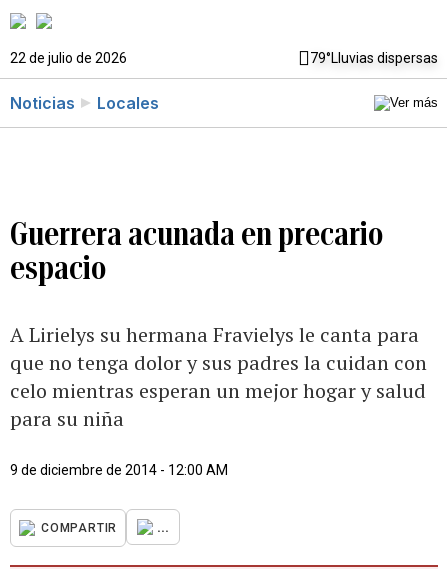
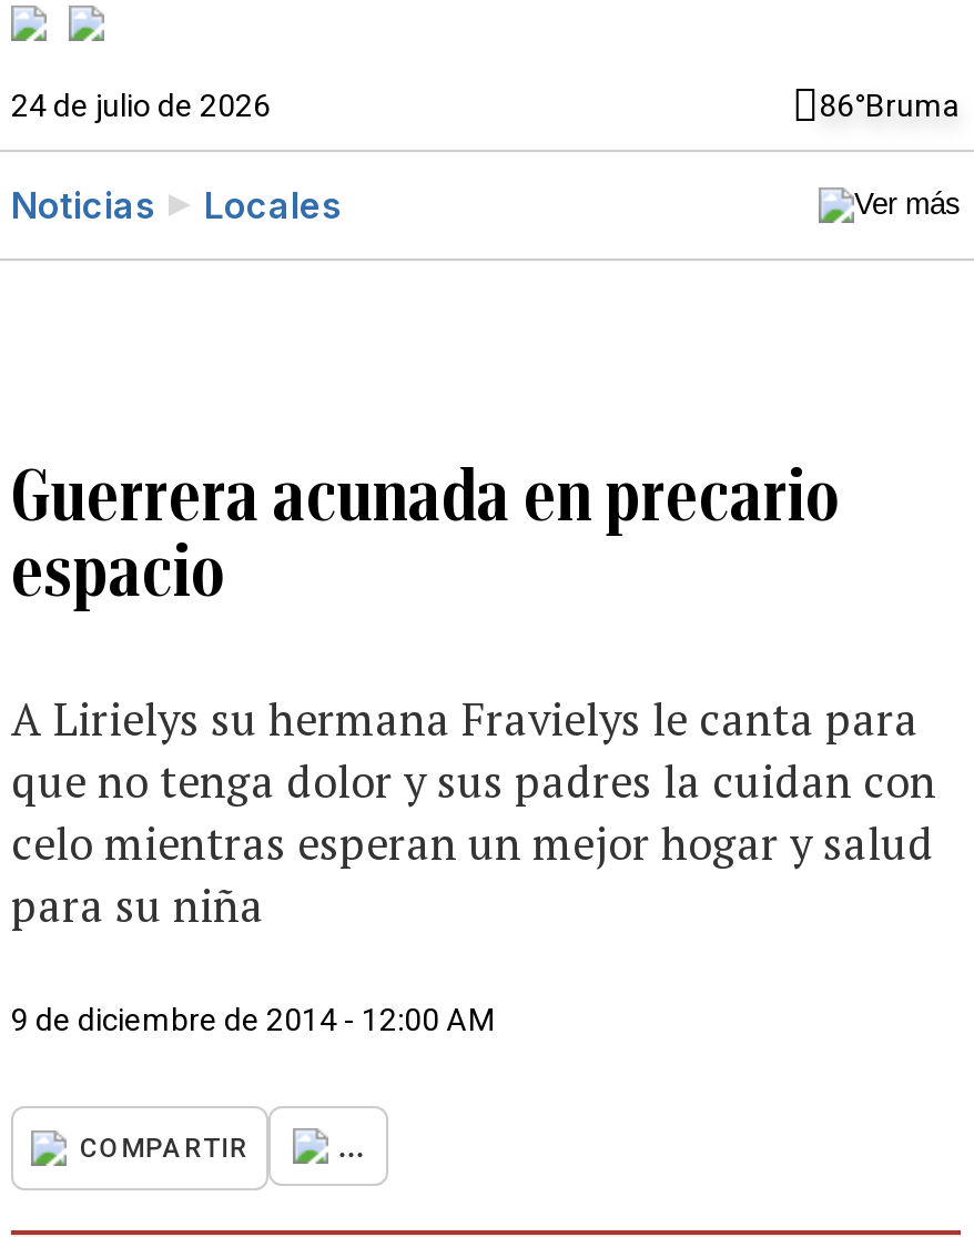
[10,50,438,66] 22 de julio de 2026 | 79°Lluvias dispersas -> [11,88,961,123] 24 de julio de 2026 | 86°Bruma

